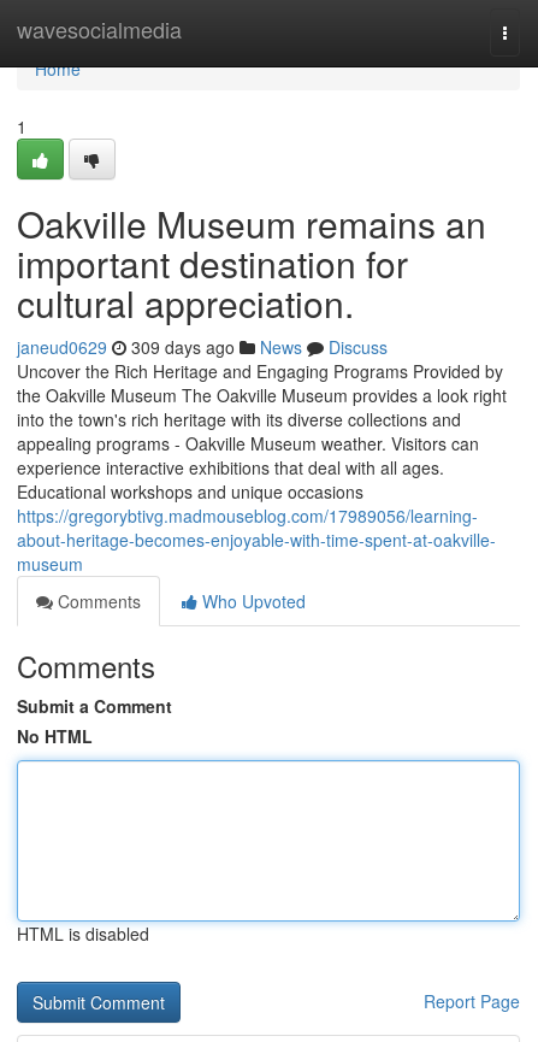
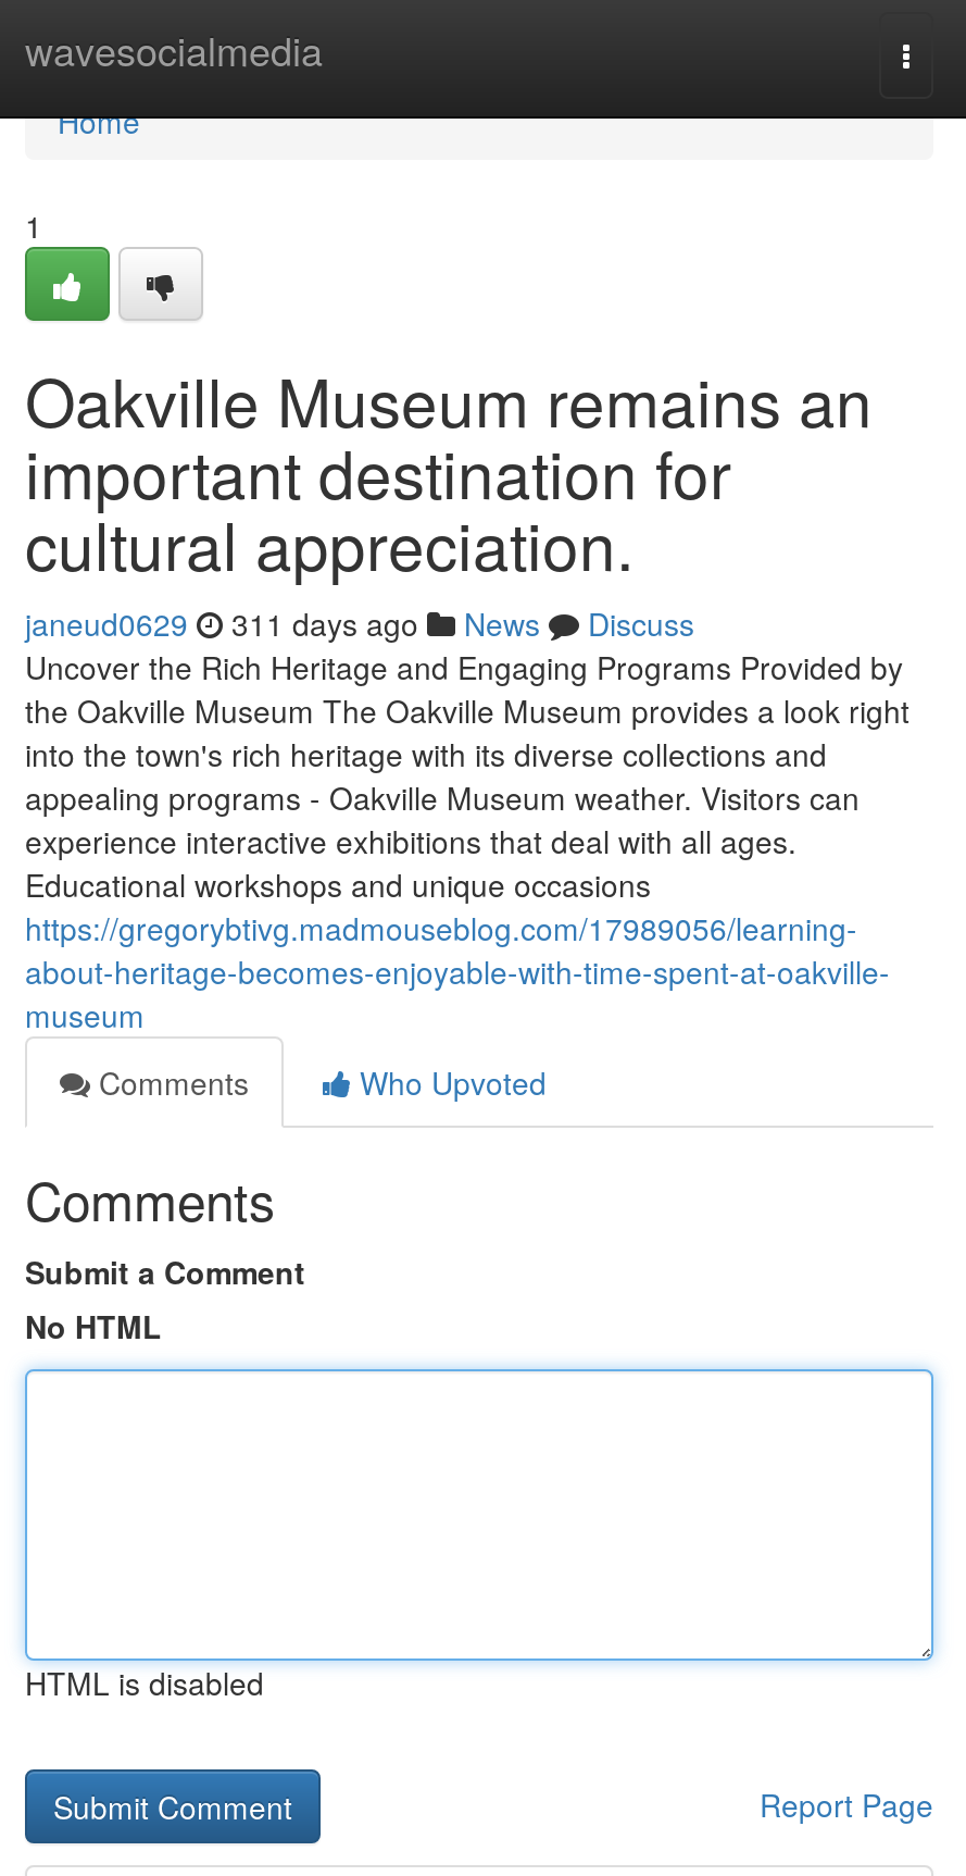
[17,335,388,359] janeud0629 309 days ago News Discuss -> [25,601,694,645] janeud0629 311 days ago News Discuss

